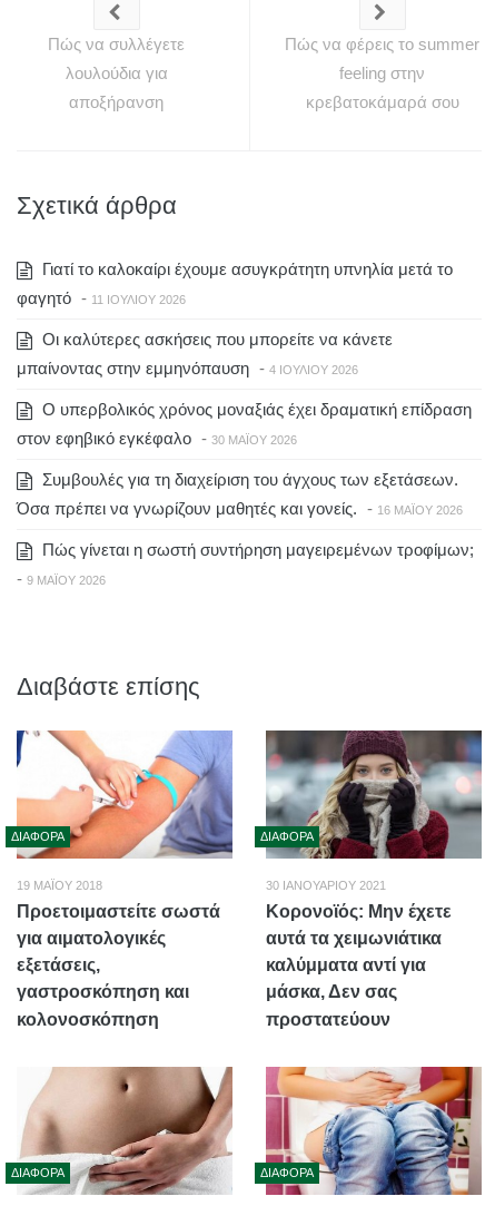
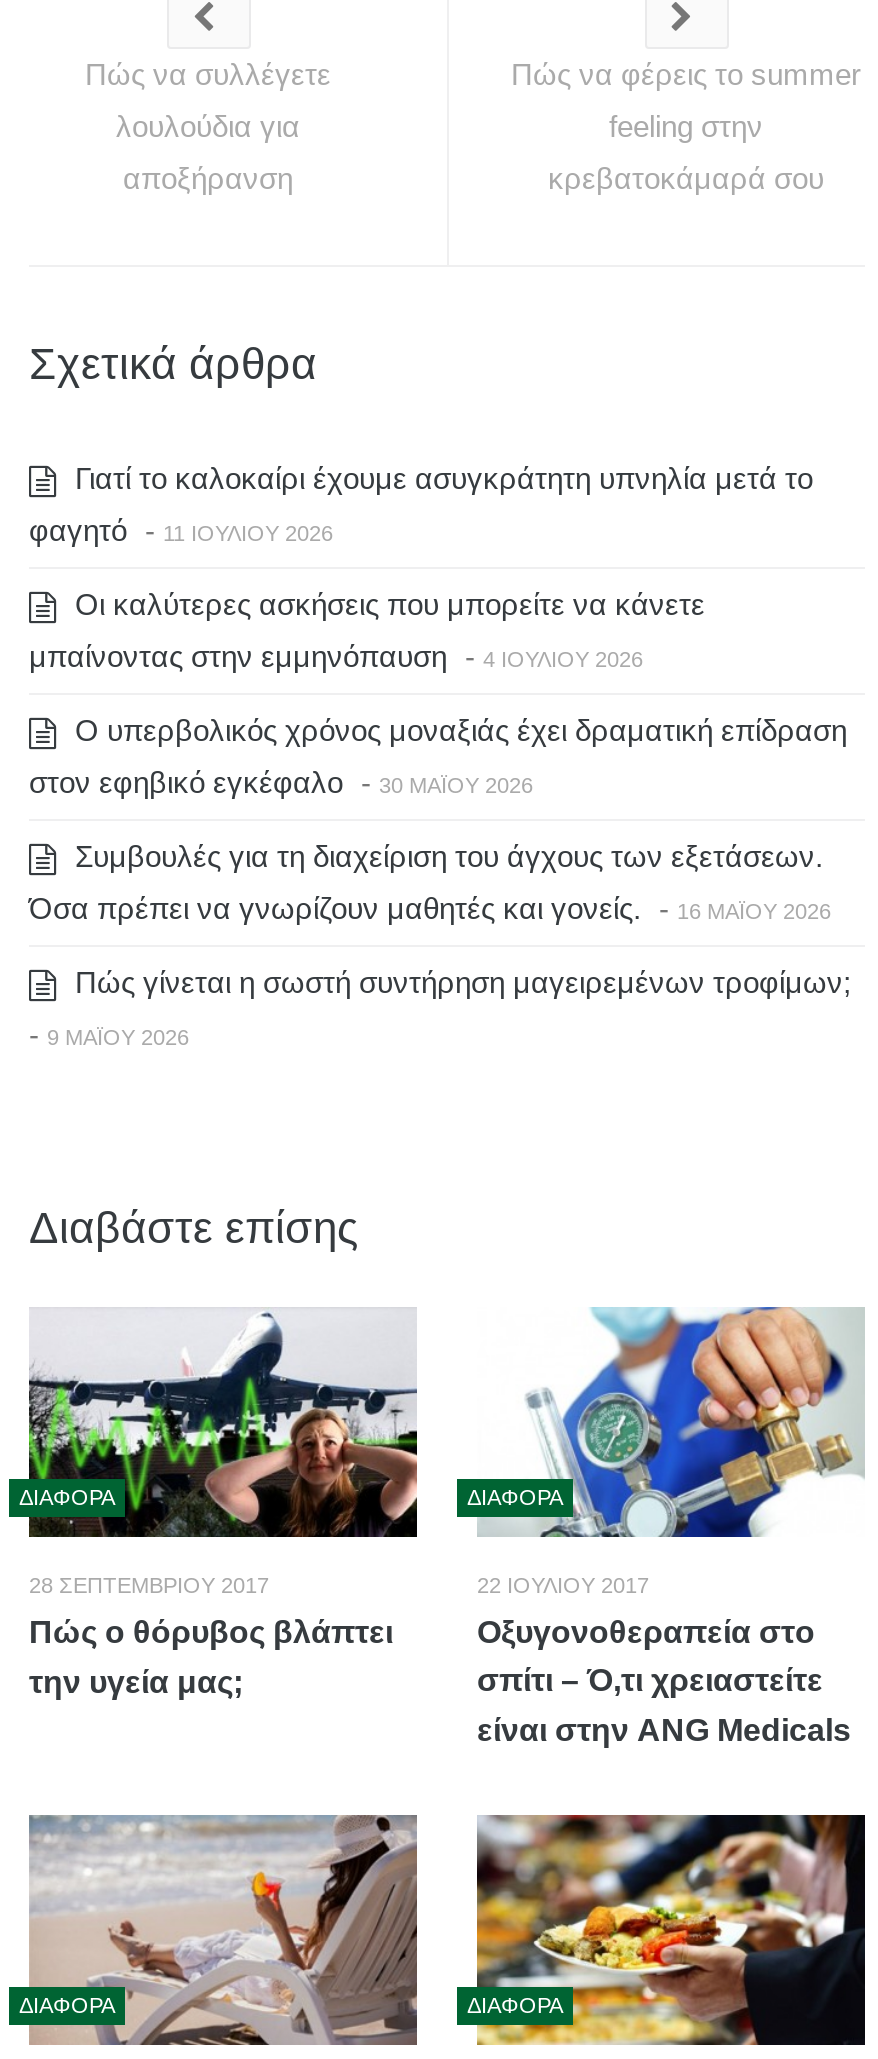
[16,729,234,892] [image] | 19 ΜΑΪ́ΟΥ 2018 -> [27,1307,419,1597] [image] | 28 ΣΕΠΤΕΜΒΡΊΟΥ 2017
[265,729,483,892] [image] | 30 ΙΑΝΟΥΑΡΊΟΥ 2021 -> [477,1305,865,1597] [image] | 22 ΙΟΥΛΊΟΥ 2017
[17,902,220,1001] Προετοιμαστείτε σωστά | για αιματολογικές | εξετάσεις, | γαστροσκόπηση και -> [29,1615,393,1649] Πώς ο θόρυβος βλάπτει
[266,902,452,1001] Κορονοϊός: Μην έχετε | αυτά τα χειμωνιάτικα | καλύμματα αντί για | μάσκα, Δεν σας -> [477,1615,823,1697] Οξυγονοθεραπεία στο | σπίτι – Ό,τι χρειαστείτε
[17,1010,159,1029] κολονοσκόπηση -> [29,1665,243,1699] την υγεία μας;
[266,1010,390,1029] προστατεύουν -> [477,1713,851,1747] είναι στην ANG Medicals
[18,1067,232,1196] [image] -> [29,1813,419,2047] [image]
[265,1066,482,1196] [image] -> [475,1813,867,2047] [image]

